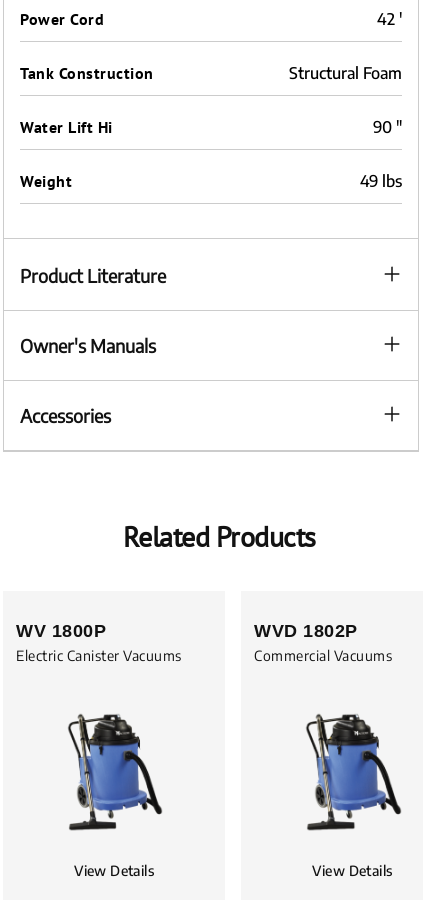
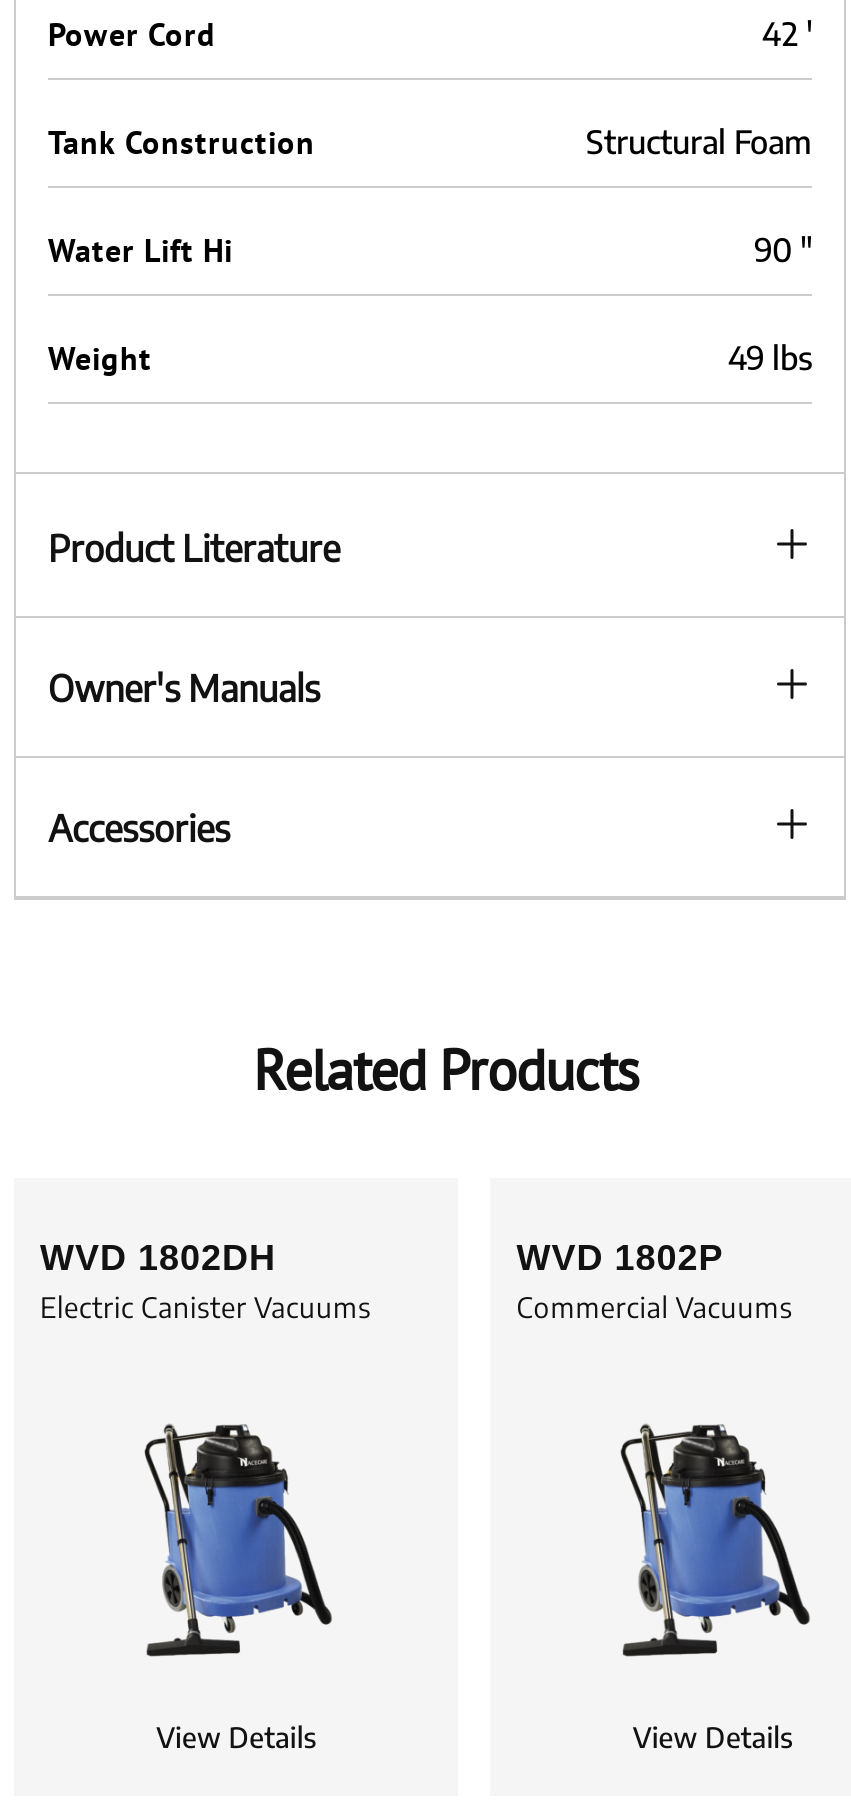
[16,621,106,641] WV 1800P -> [40,1238,276,1278] WVD 1802DH

